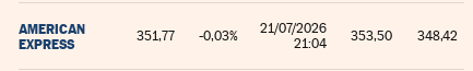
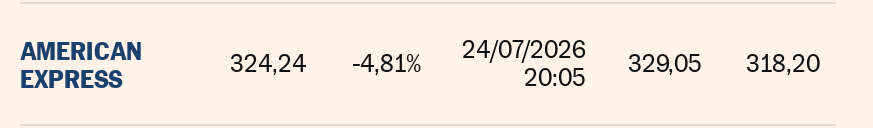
[260,20,327,36] 21/07/2026 -> [462,35,586,63] 24/07/2026
[137,28,175,43] 351,77 -> [230,49,306,77] 324,24
[199,28,238,43] -0,03% -> [352,49,422,77] -4,81%
[351,28,392,43] 353,50 -> [628,49,702,77] 329,05
[417,28,458,43] 348,42 -> [746,49,820,77] 318,20
[294,36,327,51] 21:04 -> [524,63,586,91] 20:05

